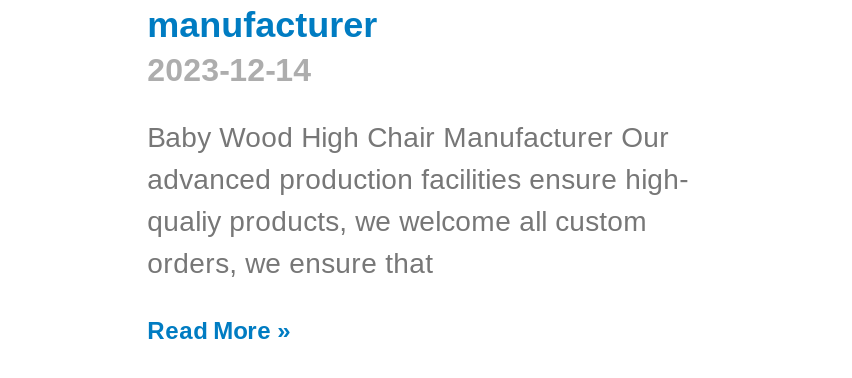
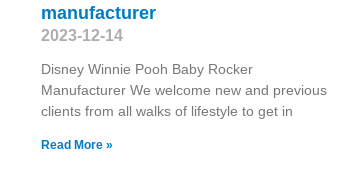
[147,122,689,280] Baby Wood High Chair Manufacturer Our | advanced production facilities ensure high- | qualiy products, we welcome all custom | orders, we ensure that -> [41,61,327,119] Disney Winnie Pooh Baby Rocker | Manufacturer We welcome new and previous | clients from all walks of lifestyle to get in

